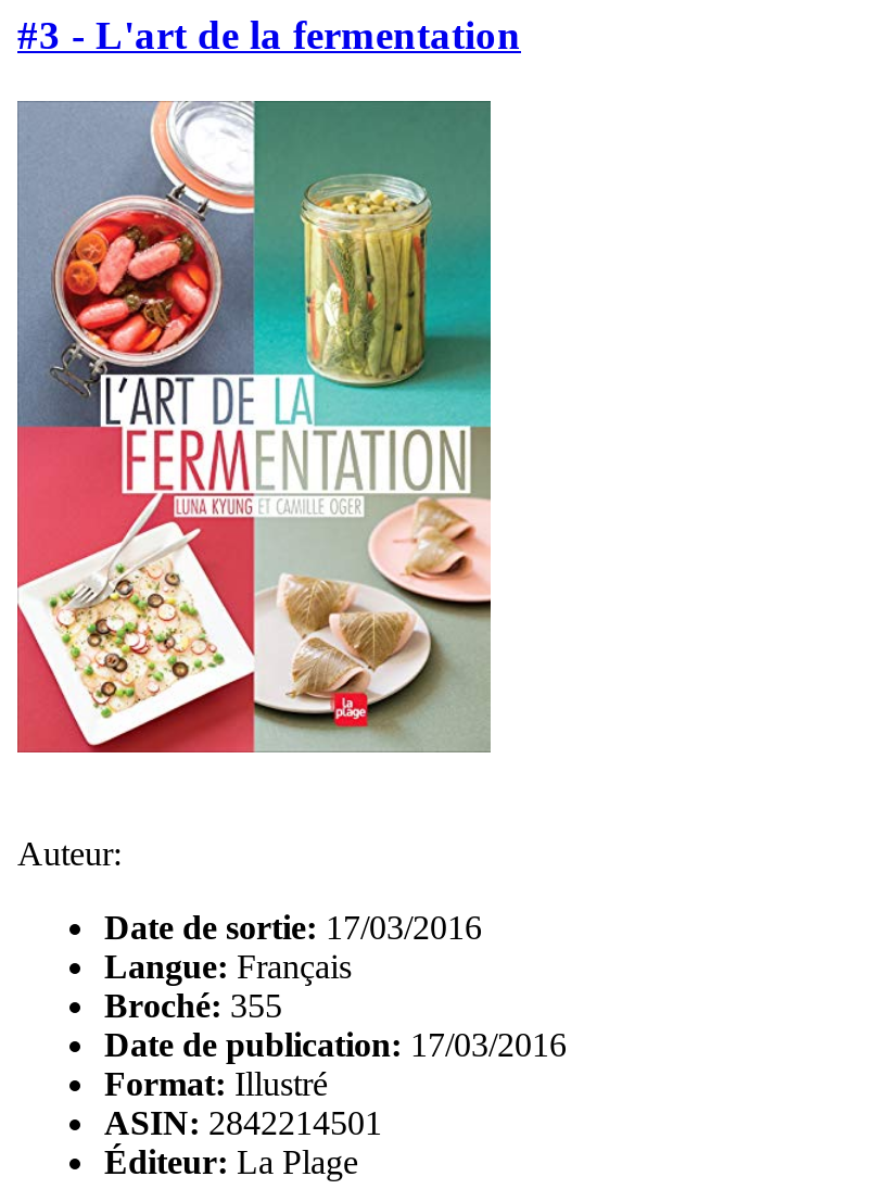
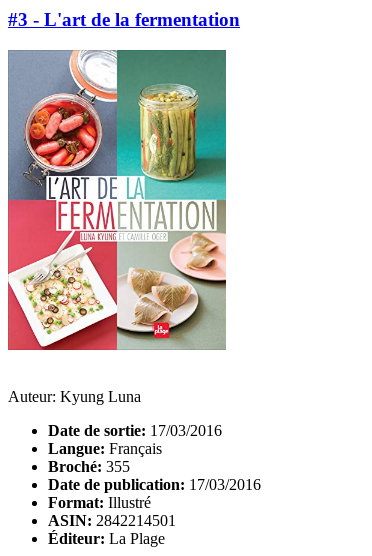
[17,834,122,871] Auteur: -> [8,387,141,404] Auteur: Kyung Luna

